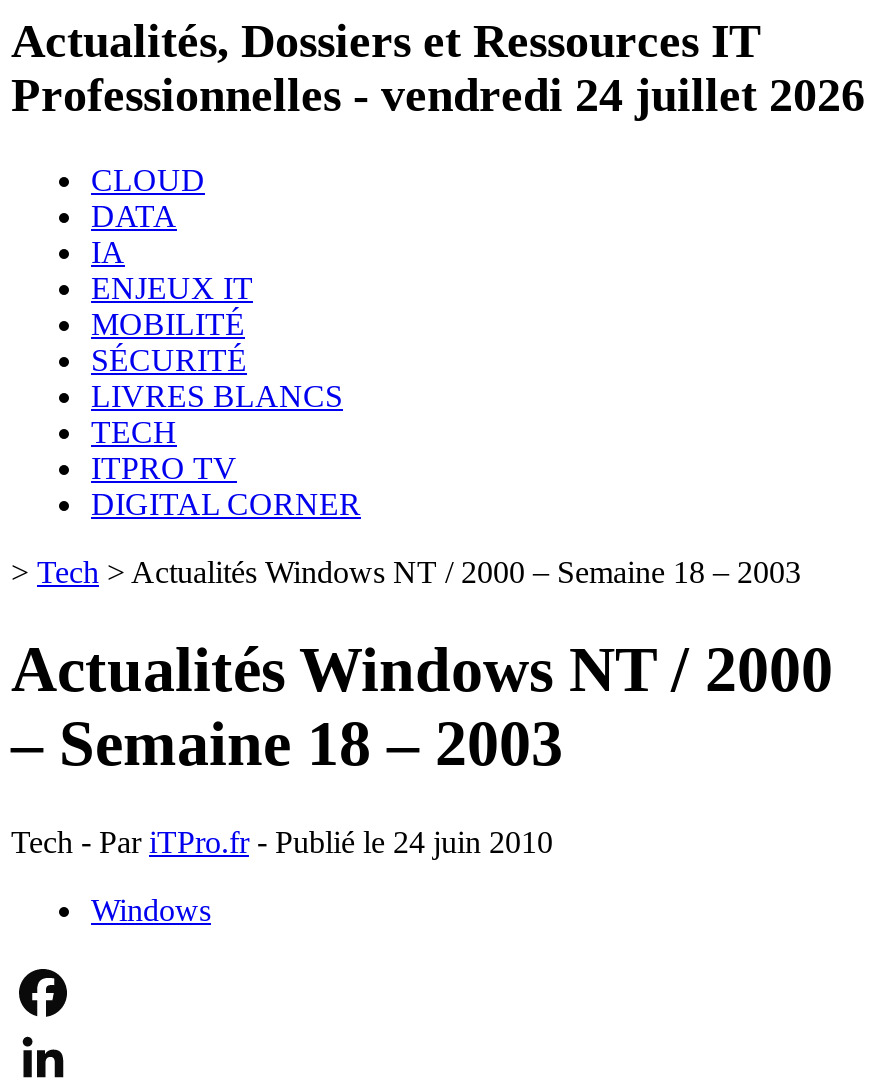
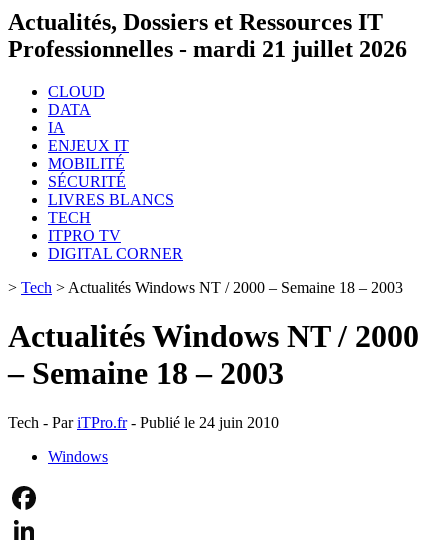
[11,69,865,121] Professionnelles - vendredi 24 juillet 2026 -> [8,36,407,62] Professionnelles - mardi 21 juillet 2026

